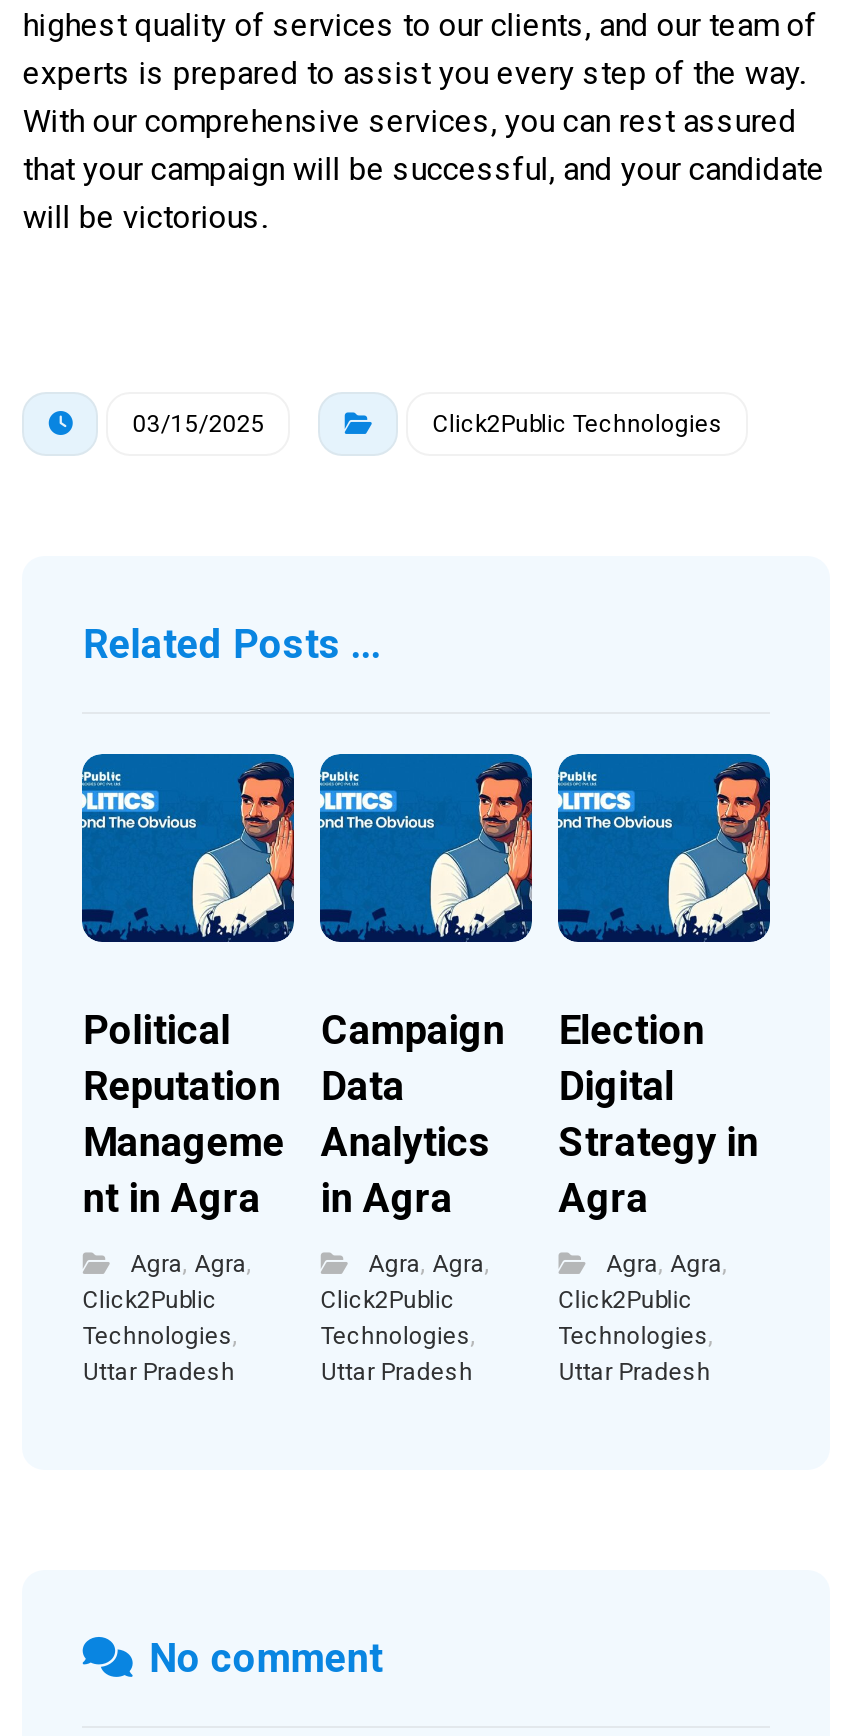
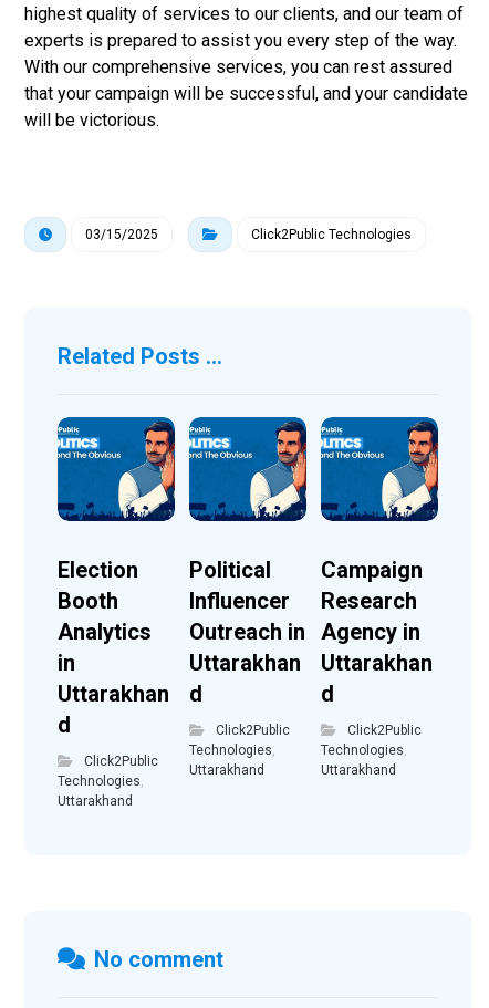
[83,1005,285,1277] Political | Reputation | Manageme | nt in Agra | Agra, Agra, -> [58,556,170,737] Election | Booth | Analytics | in | Uttarakhan | d
[321,1005,505,1277] Campaign | Data | Analytics | in Agra | Agra, Agra, -> [190,556,306,706] Political | Influencer | Outreach in | Uttarakhan | d
[559,1005,759,1277] Election | Digital | Strategy in | Agra | Agra, Agra, -> [321,556,433,706] Campaign | Research | Agency in | Uttarakhan | d
[83,1357,235,1385] Uttar Pradesh -> [58,793,133,808] Uttarakhand
[321,1357,473,1385] Uttar Pradesh -> [190,762,265,777] Uttarakhand
[559,1357,711,1385] Uttar Pradesh -> [321,762,396,777] Uttarakhand

